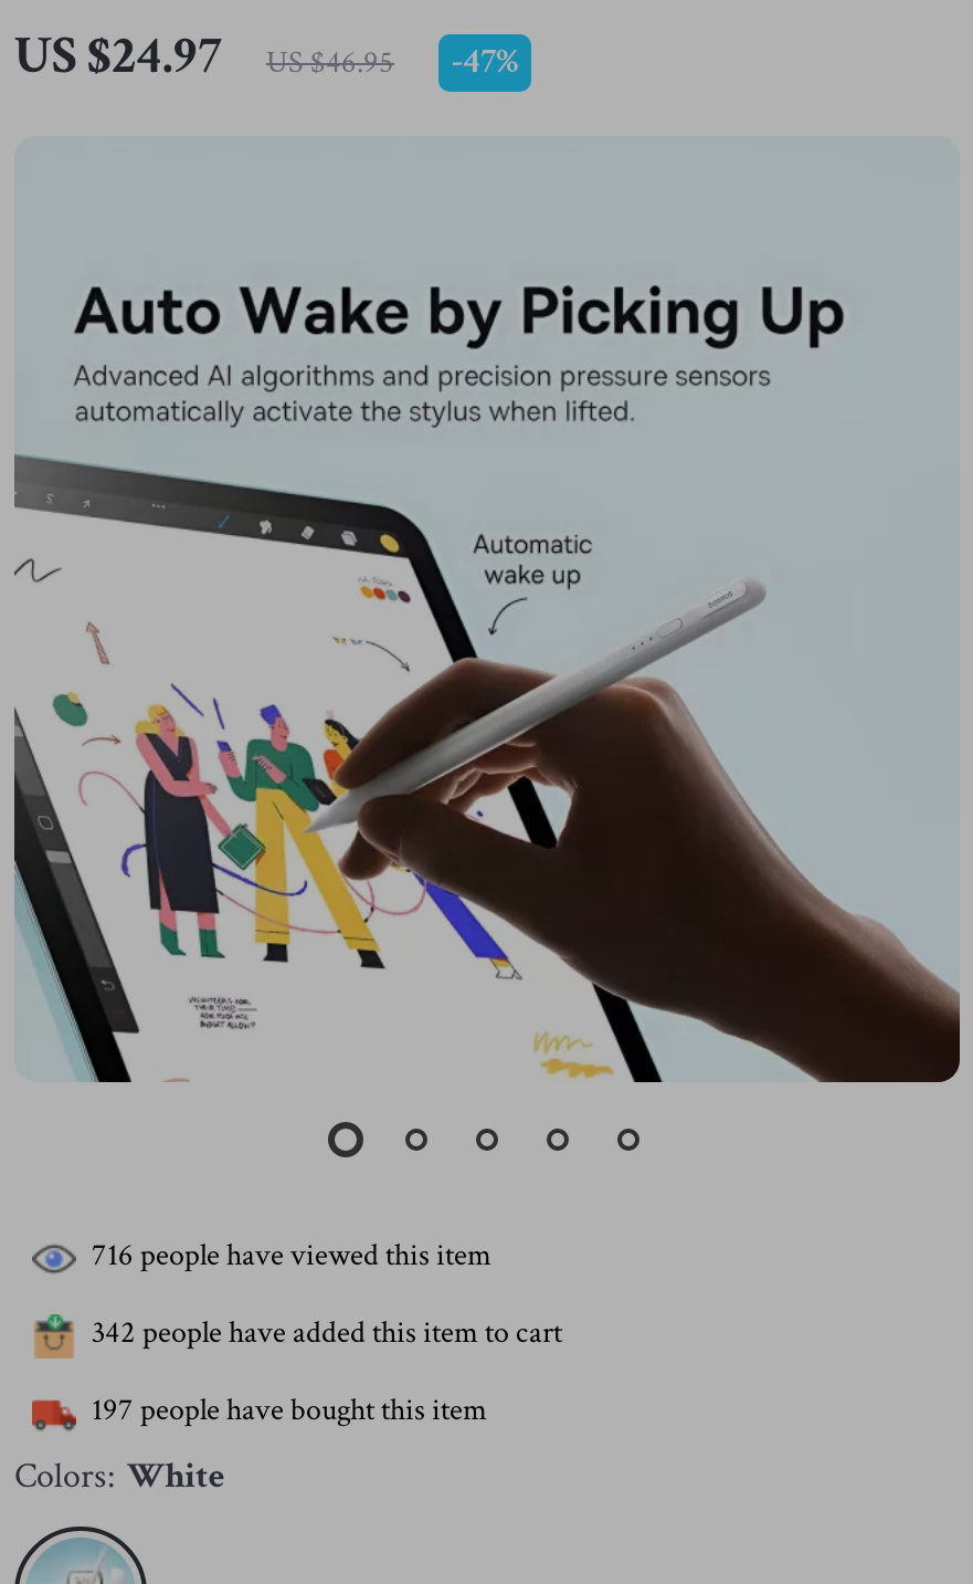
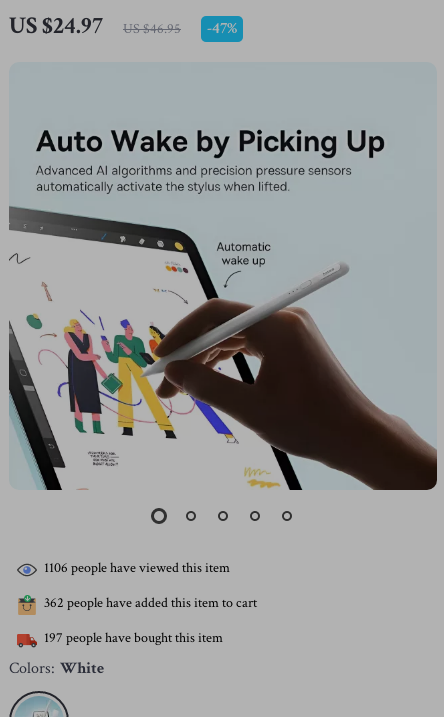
[92,1236,491,1275] 716 people have viewed this item -> [44,559,230,577] 1106 people have viewed this item
[92,1313,562,1353] 342 people have added this item to cart -> [44,594,257,612] 362 people have added this item to cart

